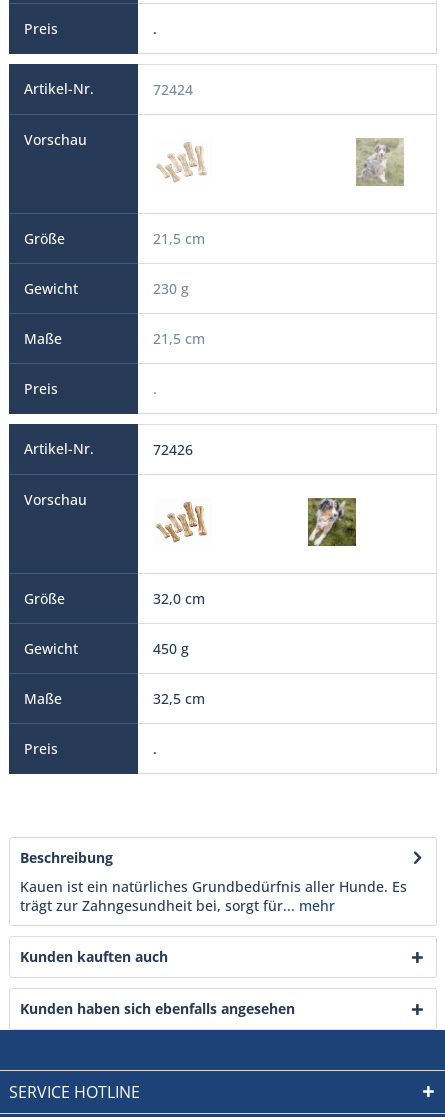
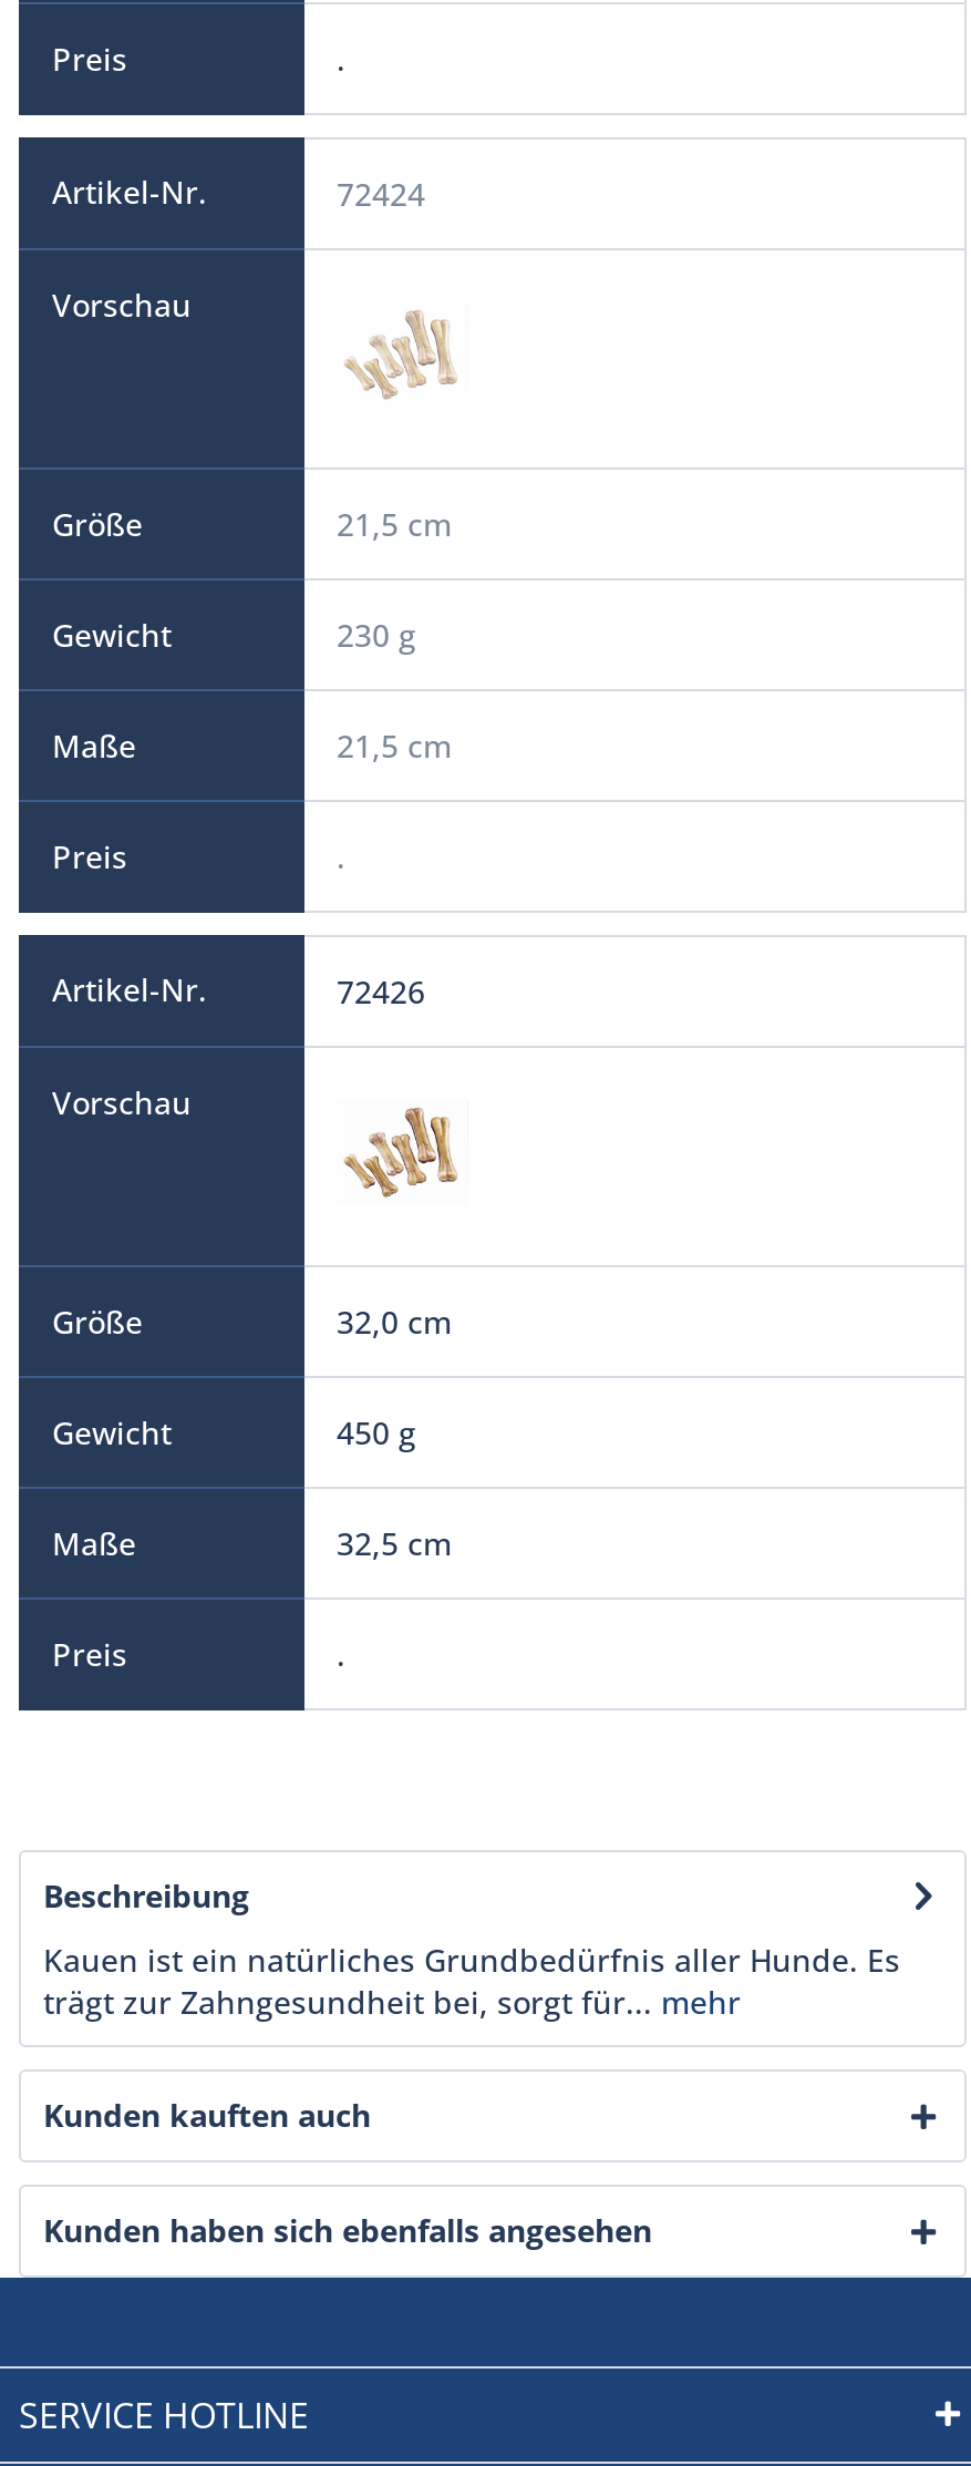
[355,137,405,187] [image] -> none
[307,497,357,547] [image] -> none

